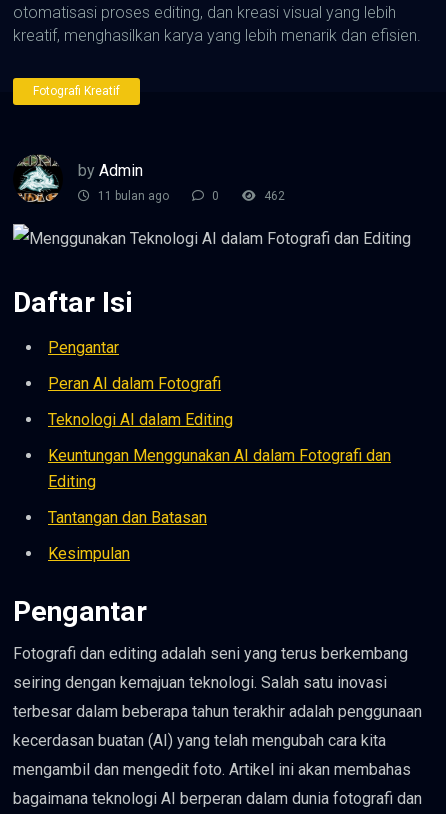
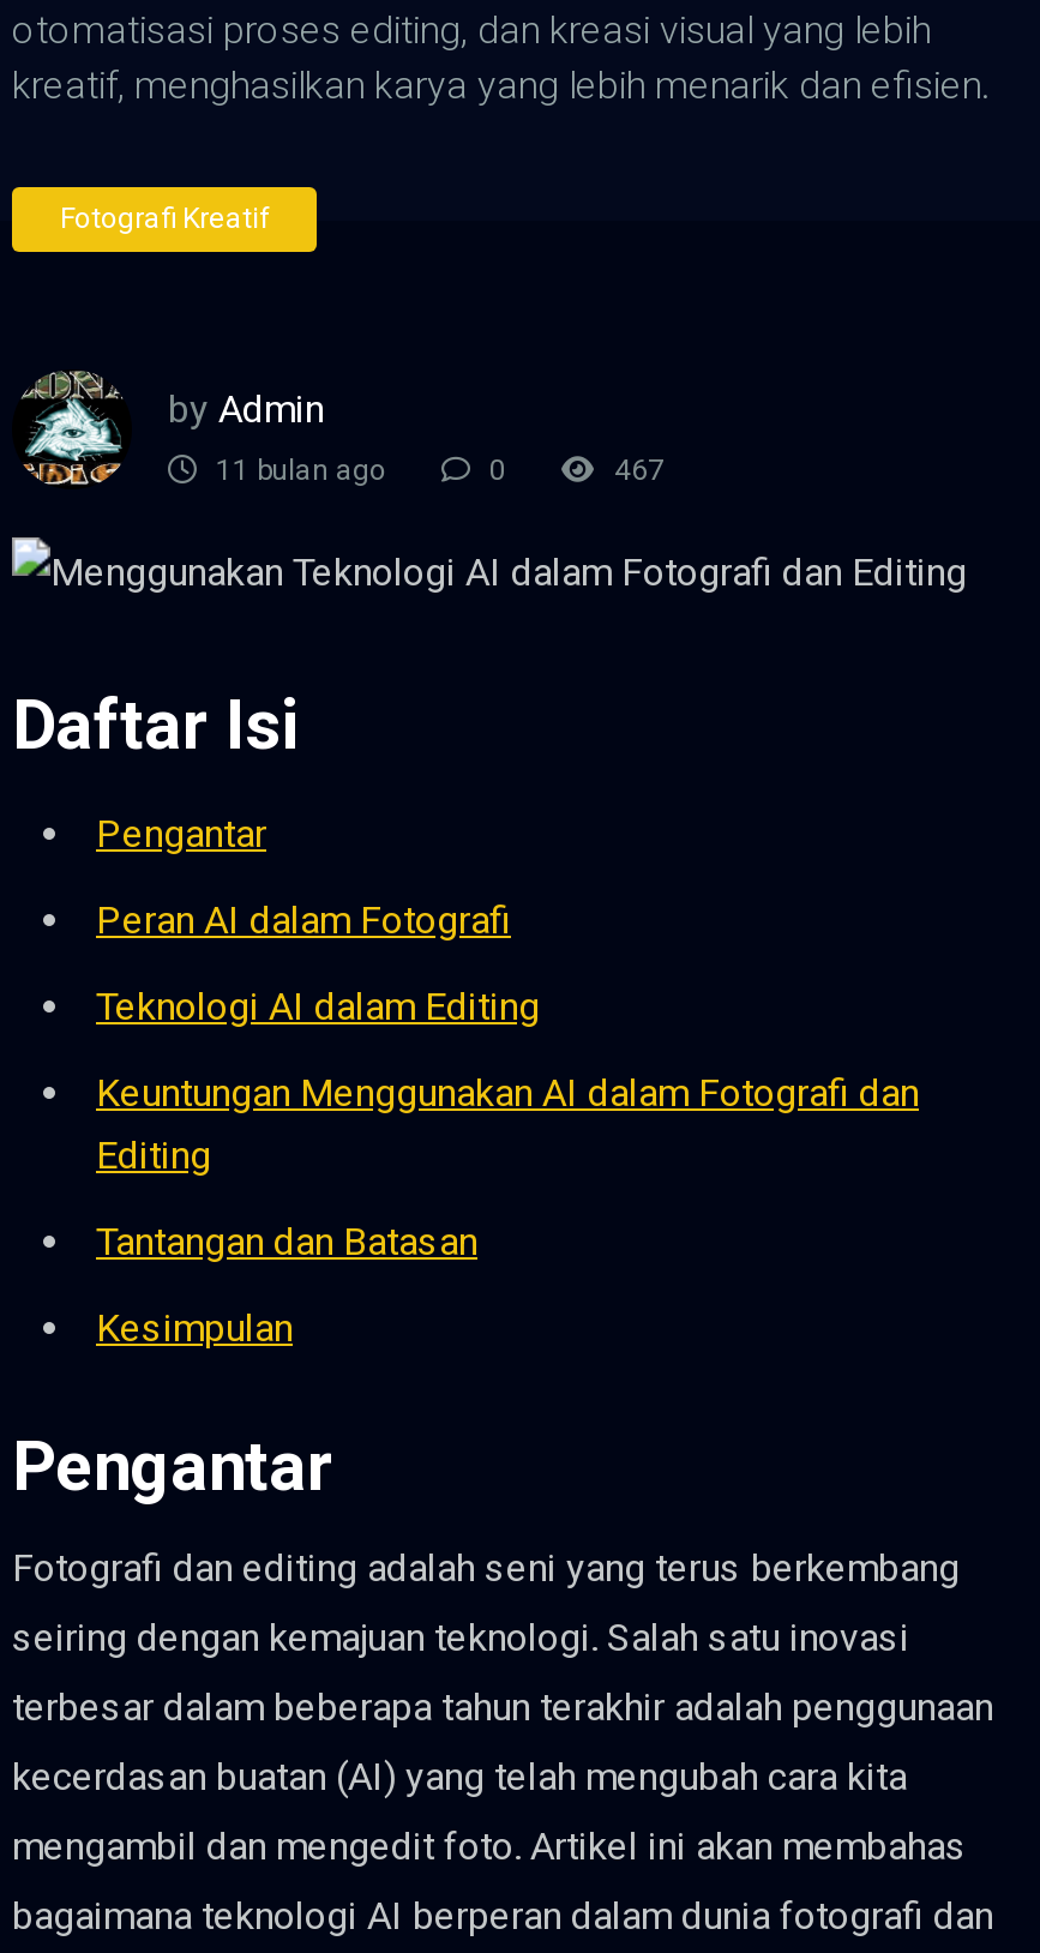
[261,189,285,203] 462 -> [607,454,665,488] 467

